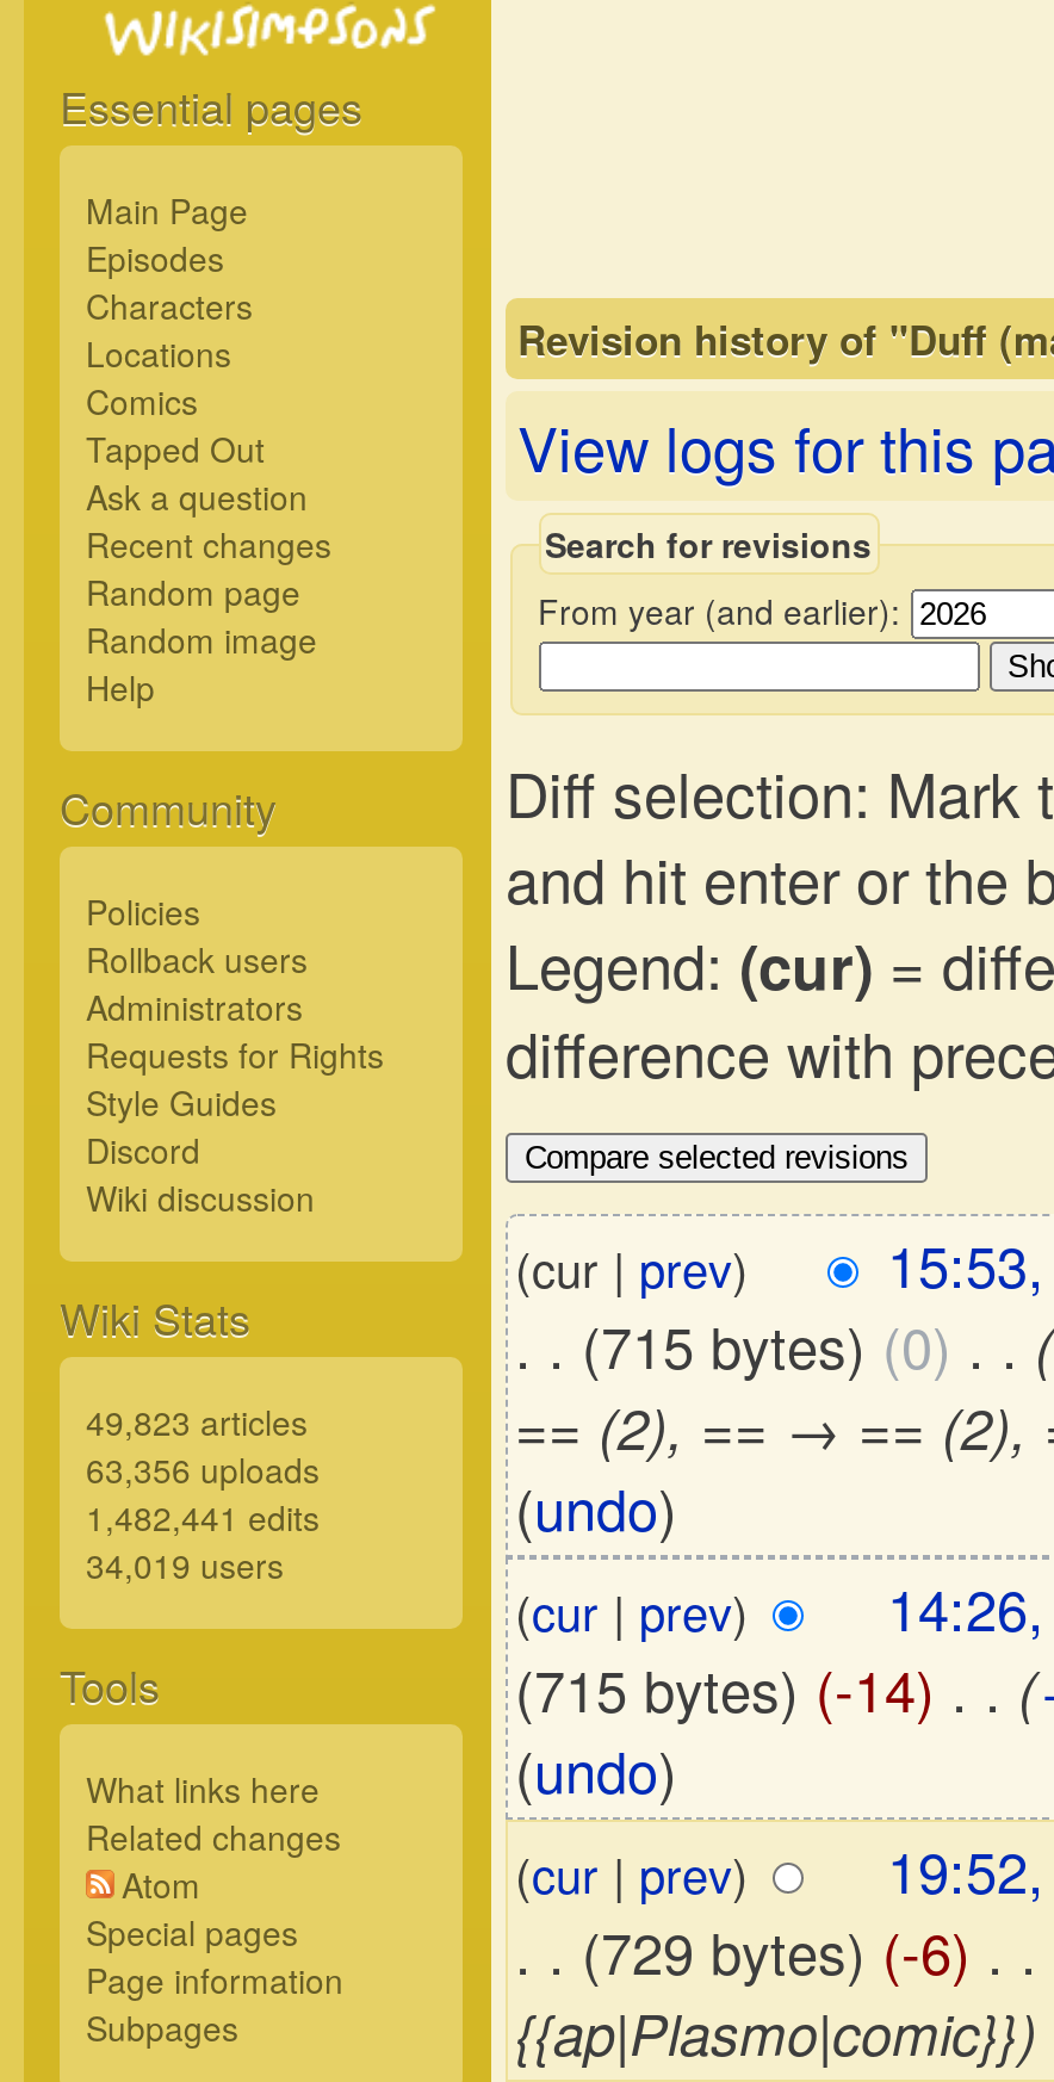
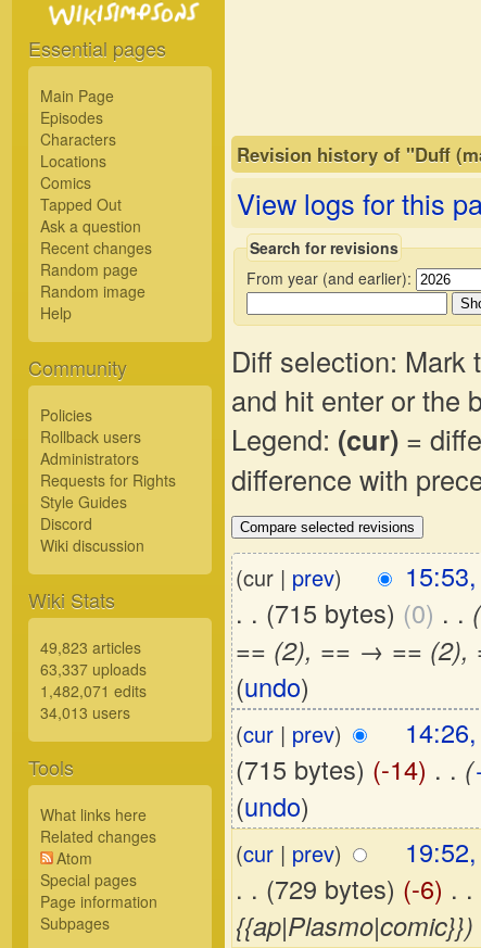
[86,1445,320,1493] 63,356 uploads -> [40,658,147,680] 63,337 uploads
[86,1493,320,1541] 1,482,441 edits -> [40,680,147,701] 1,482,071 edits
[86,1541,284,1588] 34,019 users -> [40,701,130,723] 34,013 users

